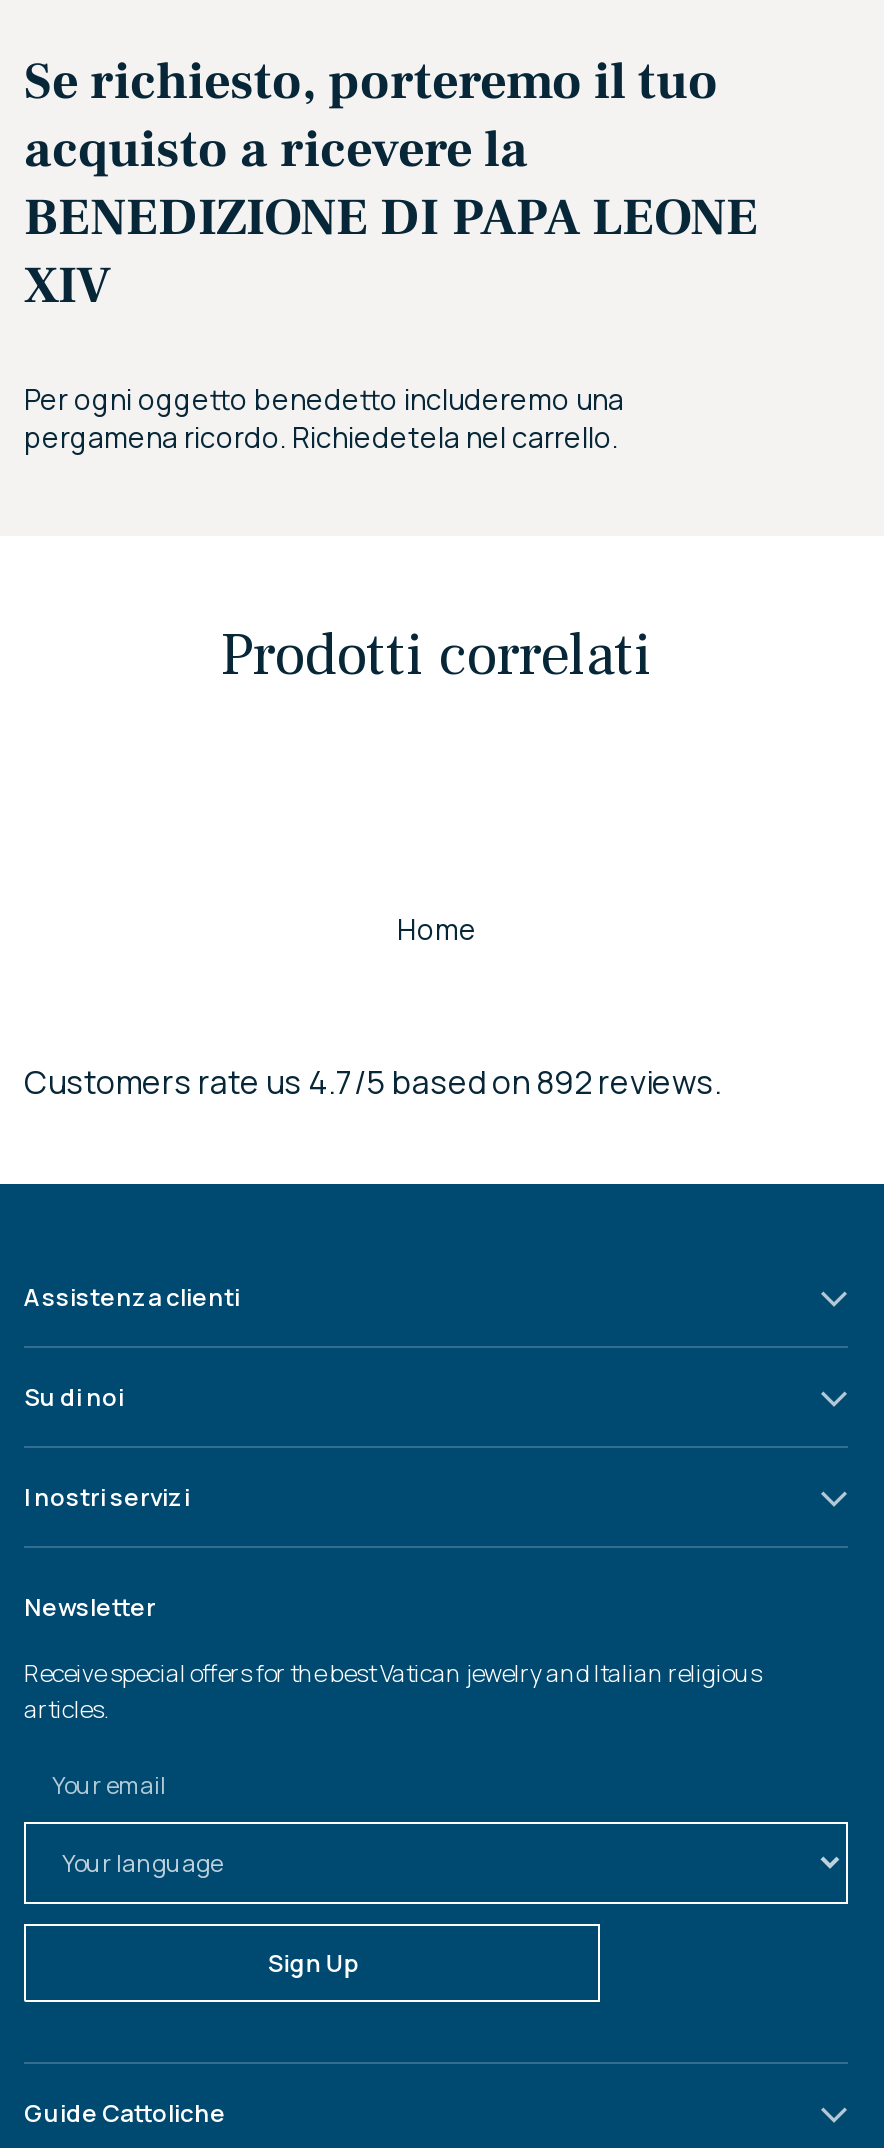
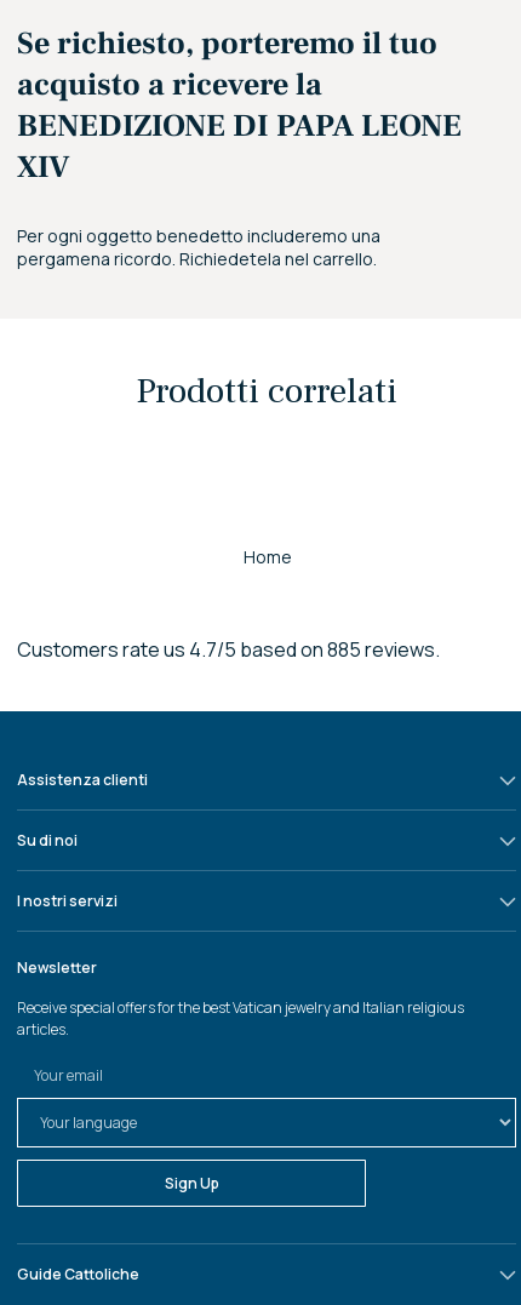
[24,1060,722,1104] Customers rate us 4.7/5 based on 892 reviews. -> [17,637,440,663] Customers rate us 4.7/5 based on 885 reviews.

